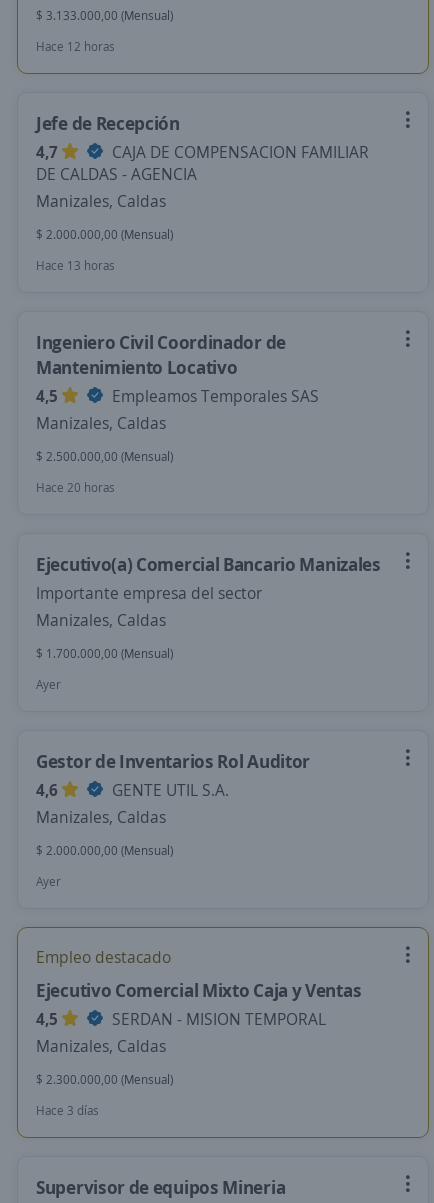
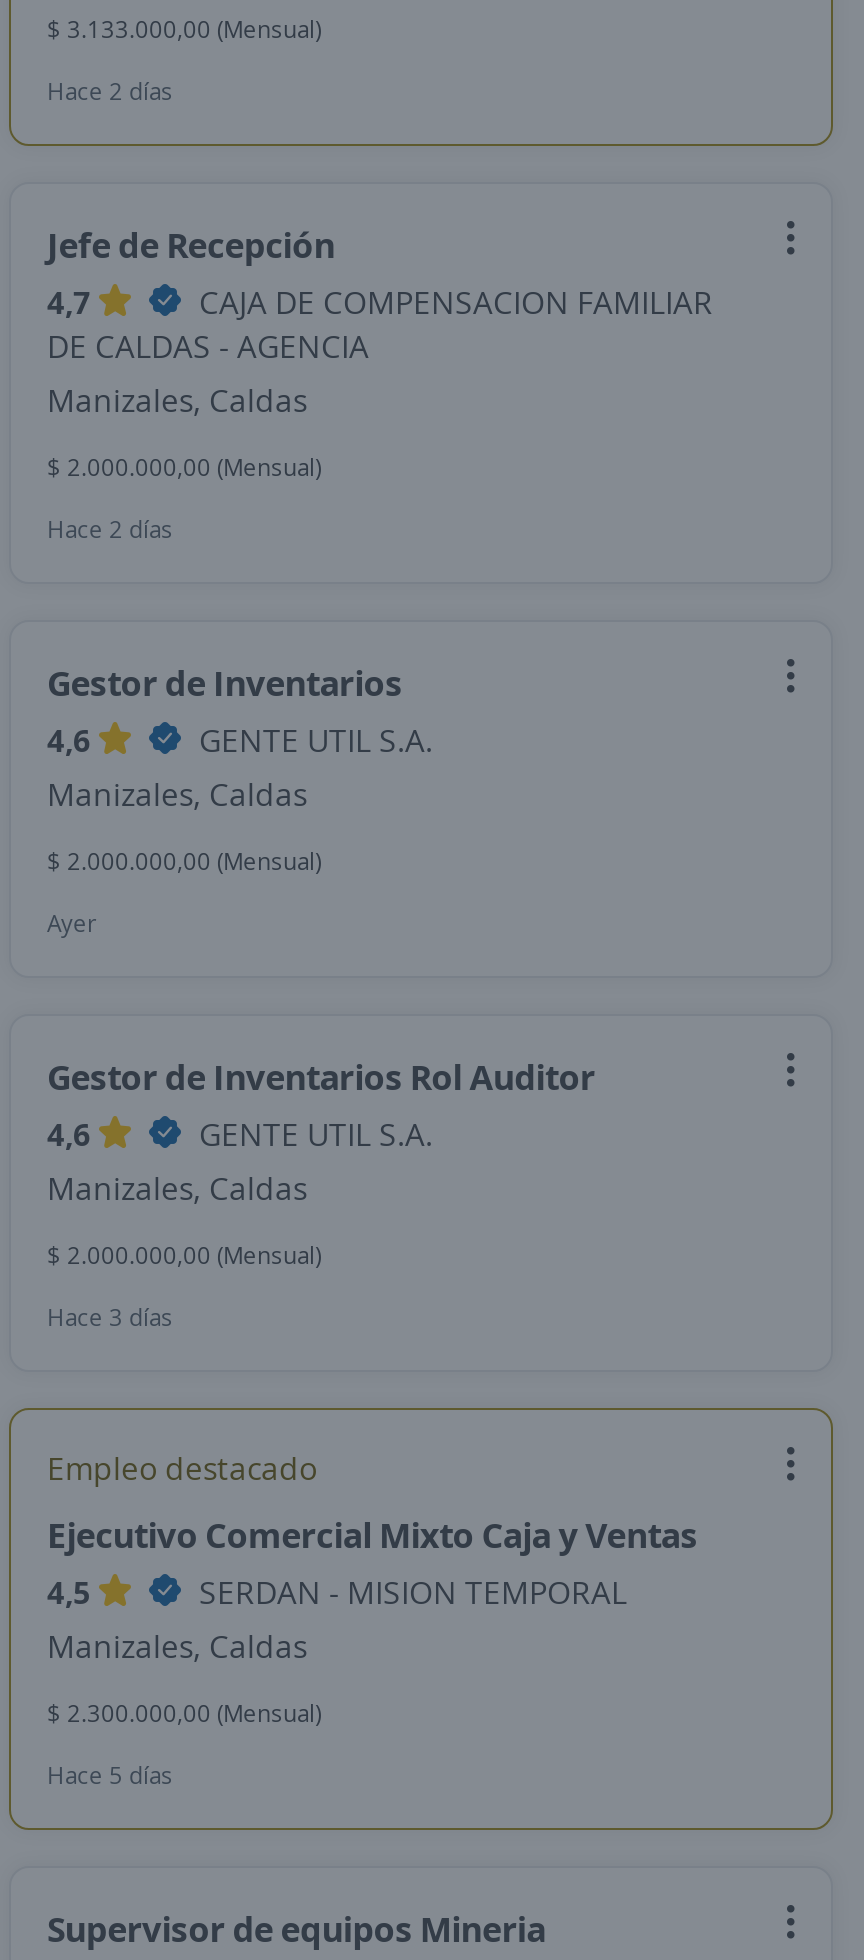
[36,38,115,55] Hace 12 horas -> [47,74,173,108] Hace 2 días
[36,257,115,274] Hace 13 horas -> [47,512,173,546] Hace 2 días
[36,330,319,407] Ingeniero Civil Coordinador de | Mantenimiento Locativo | 4,5 | Empleamos Temporales SAS -> [47,658,433,762] Gestor de Inventarios | 4,6 | GENTE UTIL S.A.
[36,448,381,662] $ 2.500.000,00 (Mensual) | Hace 20 horas | Ejecutivo(a) Comercial Bancario Manizales | Importante empresa del sector | Manizales, Caldas | $ 1.700.000,00 (Mensual) -> [47,844,321,878] $ 2.000.000,00 (Mensual)
[36,873,61,890] Ayer -> [47,1300,173,1334] Hace 3 días
[36,1102,99,1119] Hace 3 días -> [47,1758,173,1792] Hace 5 días

